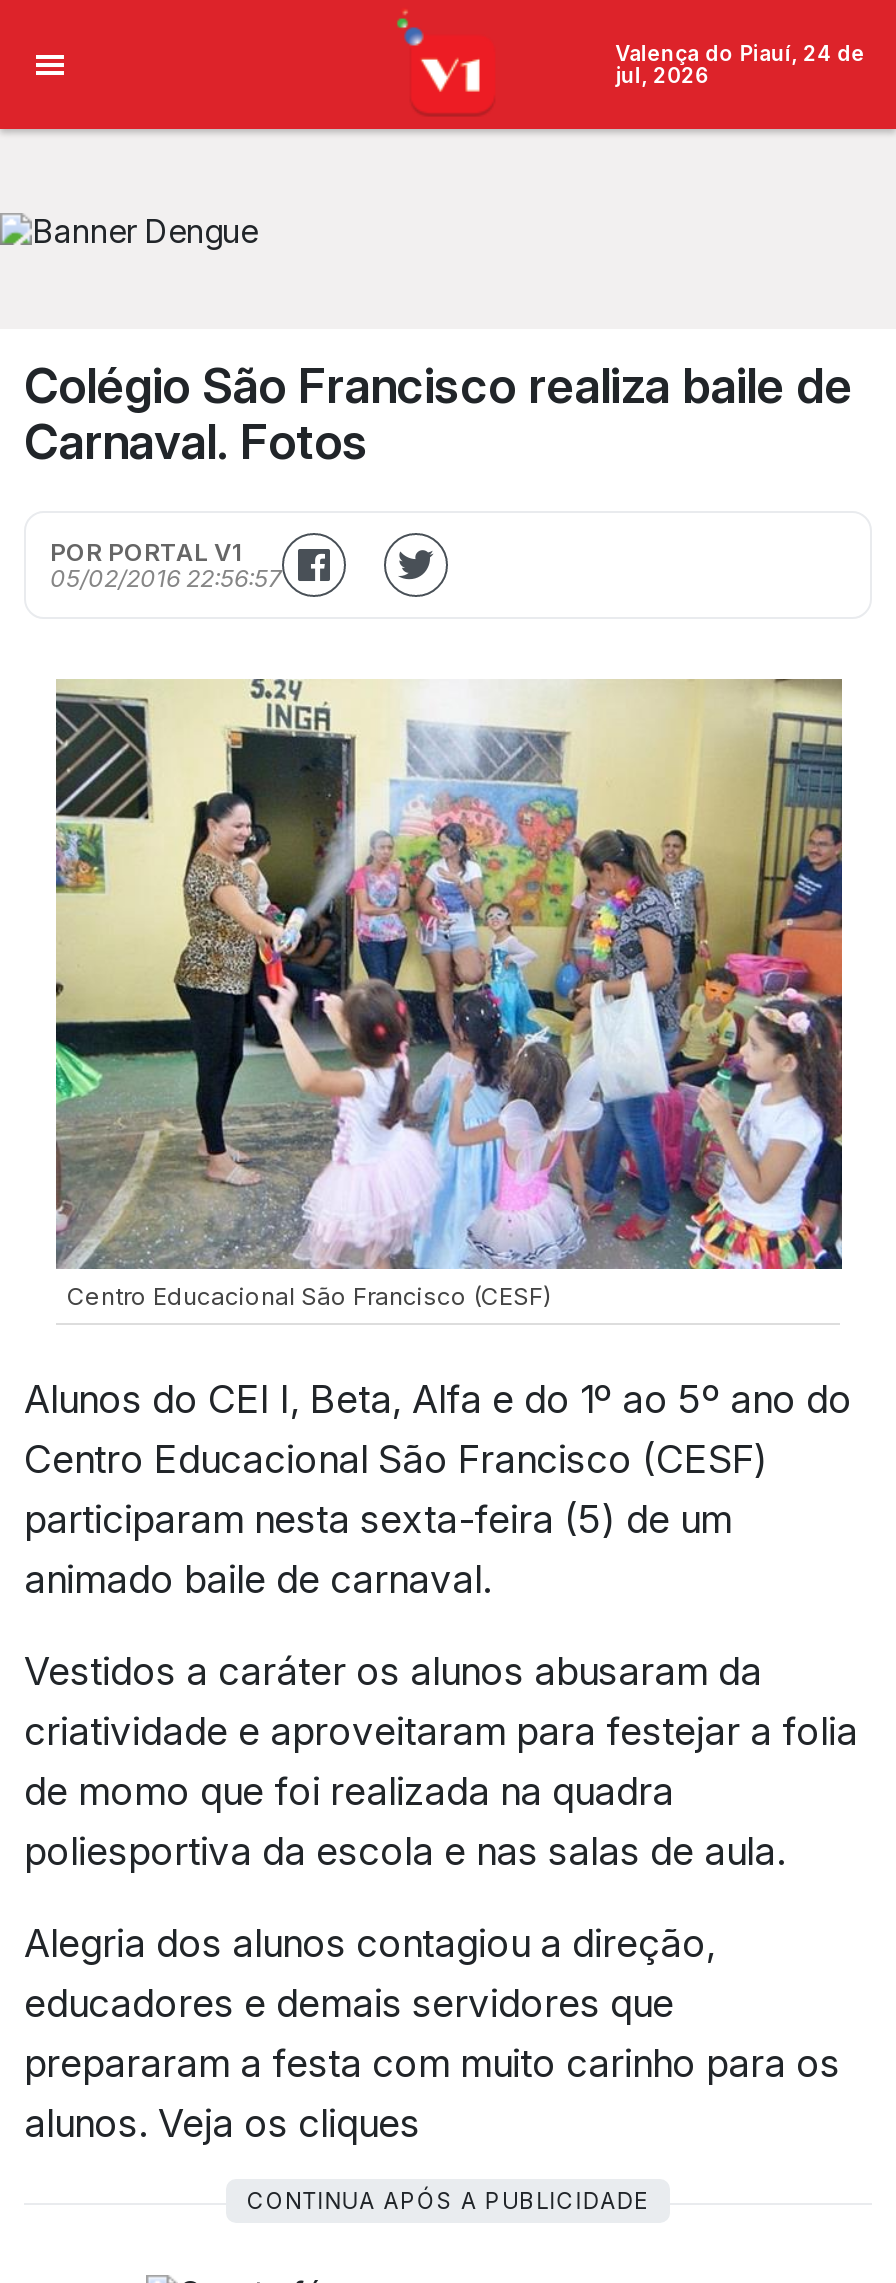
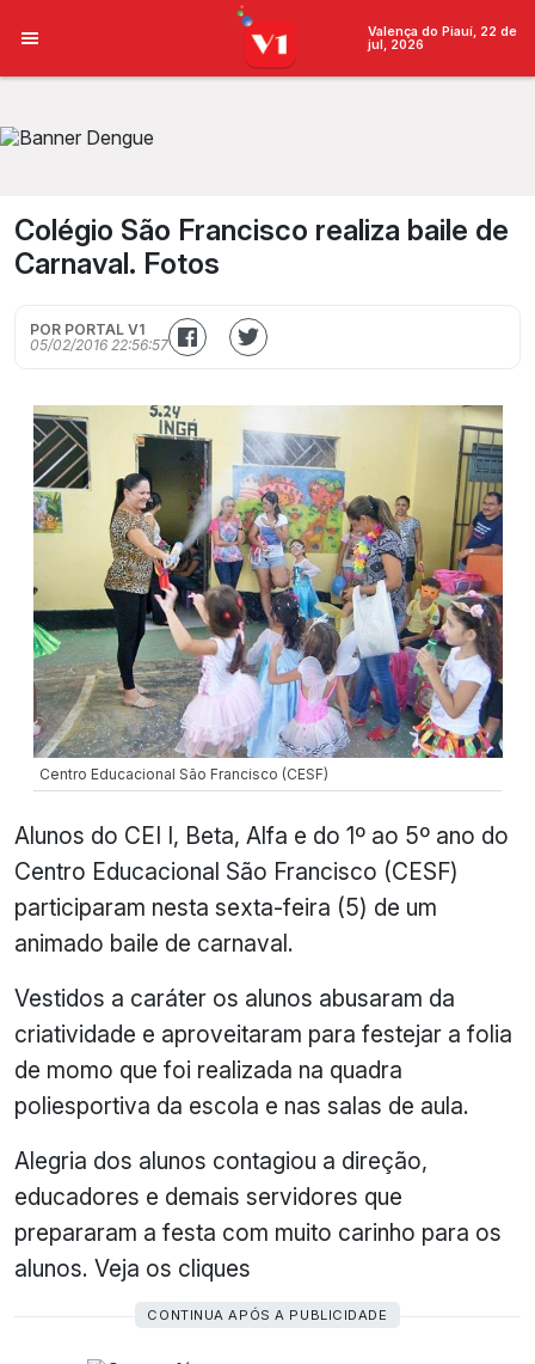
[615,40,865,66] Valença do Piauí, 24 de -> [367,23,517,39] Valença do Piauí, 22 de

